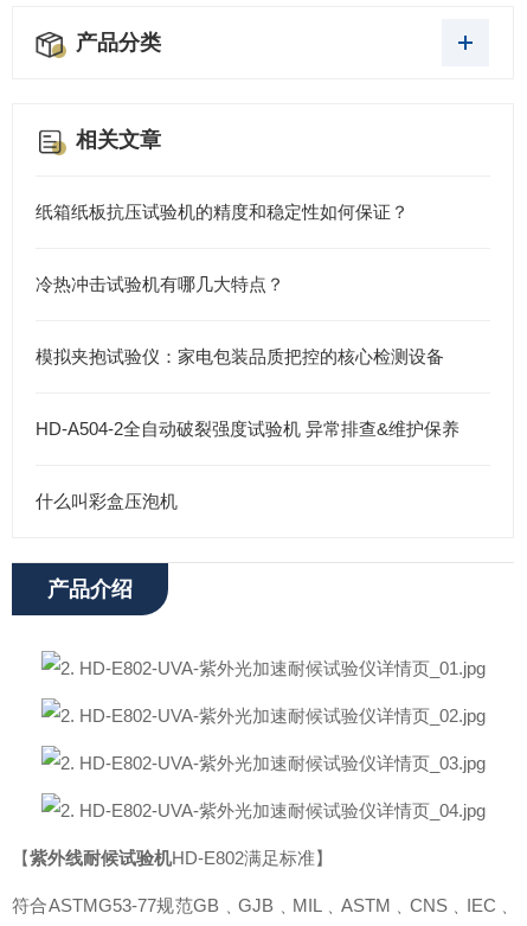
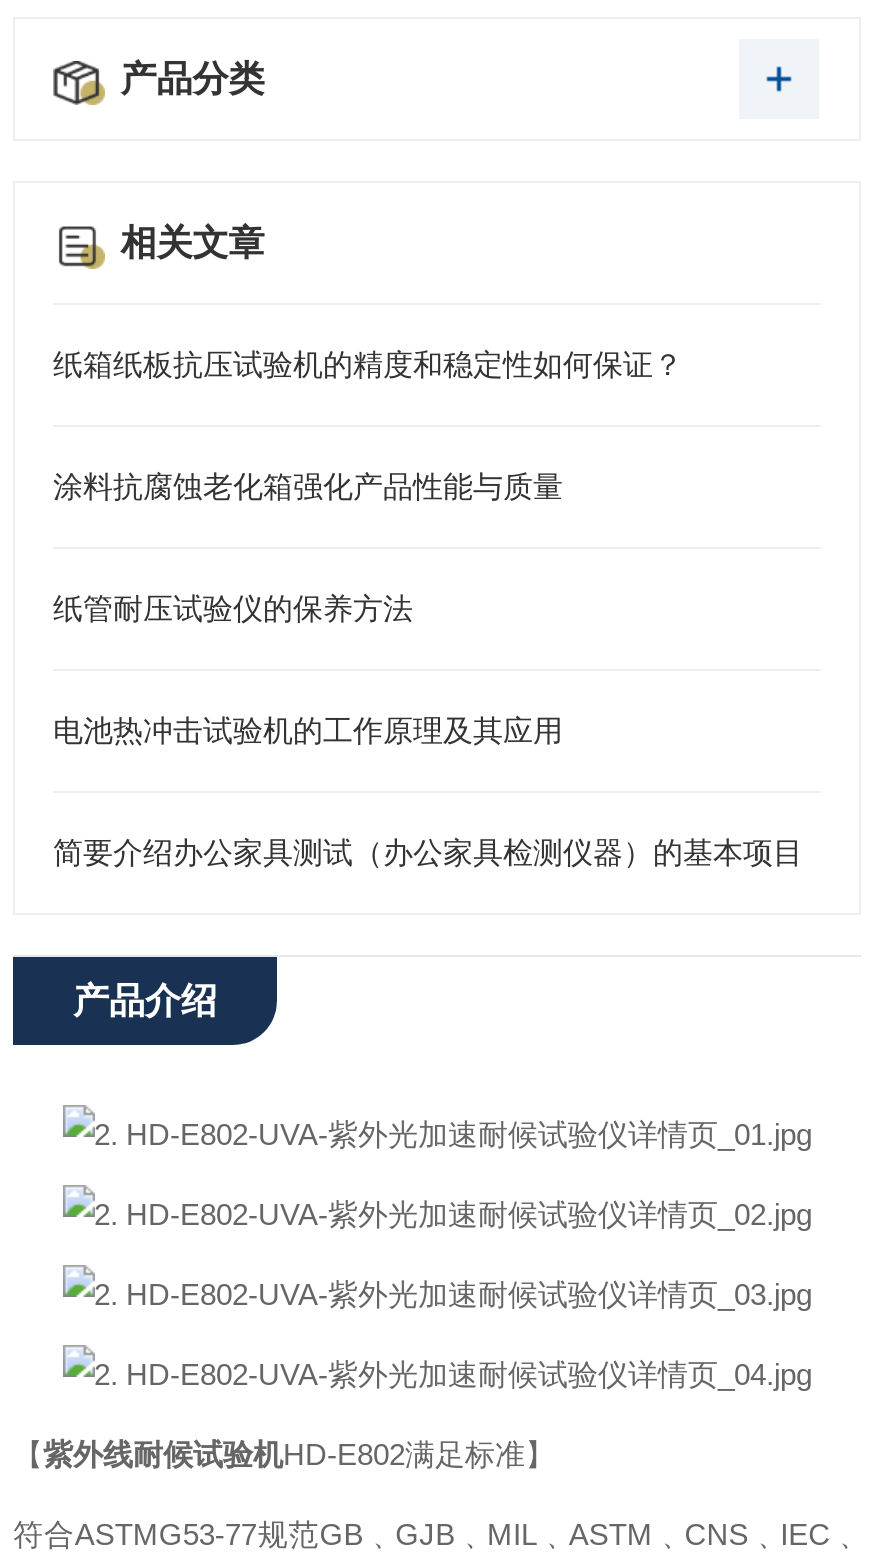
[36,274,284,294] 冷热冲击试验机有哪几大特点？ -> [53,469,563,503] 涂料抗腐蚀老化箱强化产品性能与质量
[36,346,444,366] 模拟夹抱试验仪：家电包装品质把控的核心检测设备 -> [53,591,413,625] 纸管耐压试验仪的保养方法
[36,419,459,439] HD-A504-2全自动破裂强度试验机 异常排查&维护保养 -> [53,713,563,747] 电池热冲击试验机的工作原理及其应用
[36,491,178,511] 什么叫彩盒压泡机 -> [53,835,803,869] 简要介绍办公家具测试（办公家具检测仪器）的基本项目

